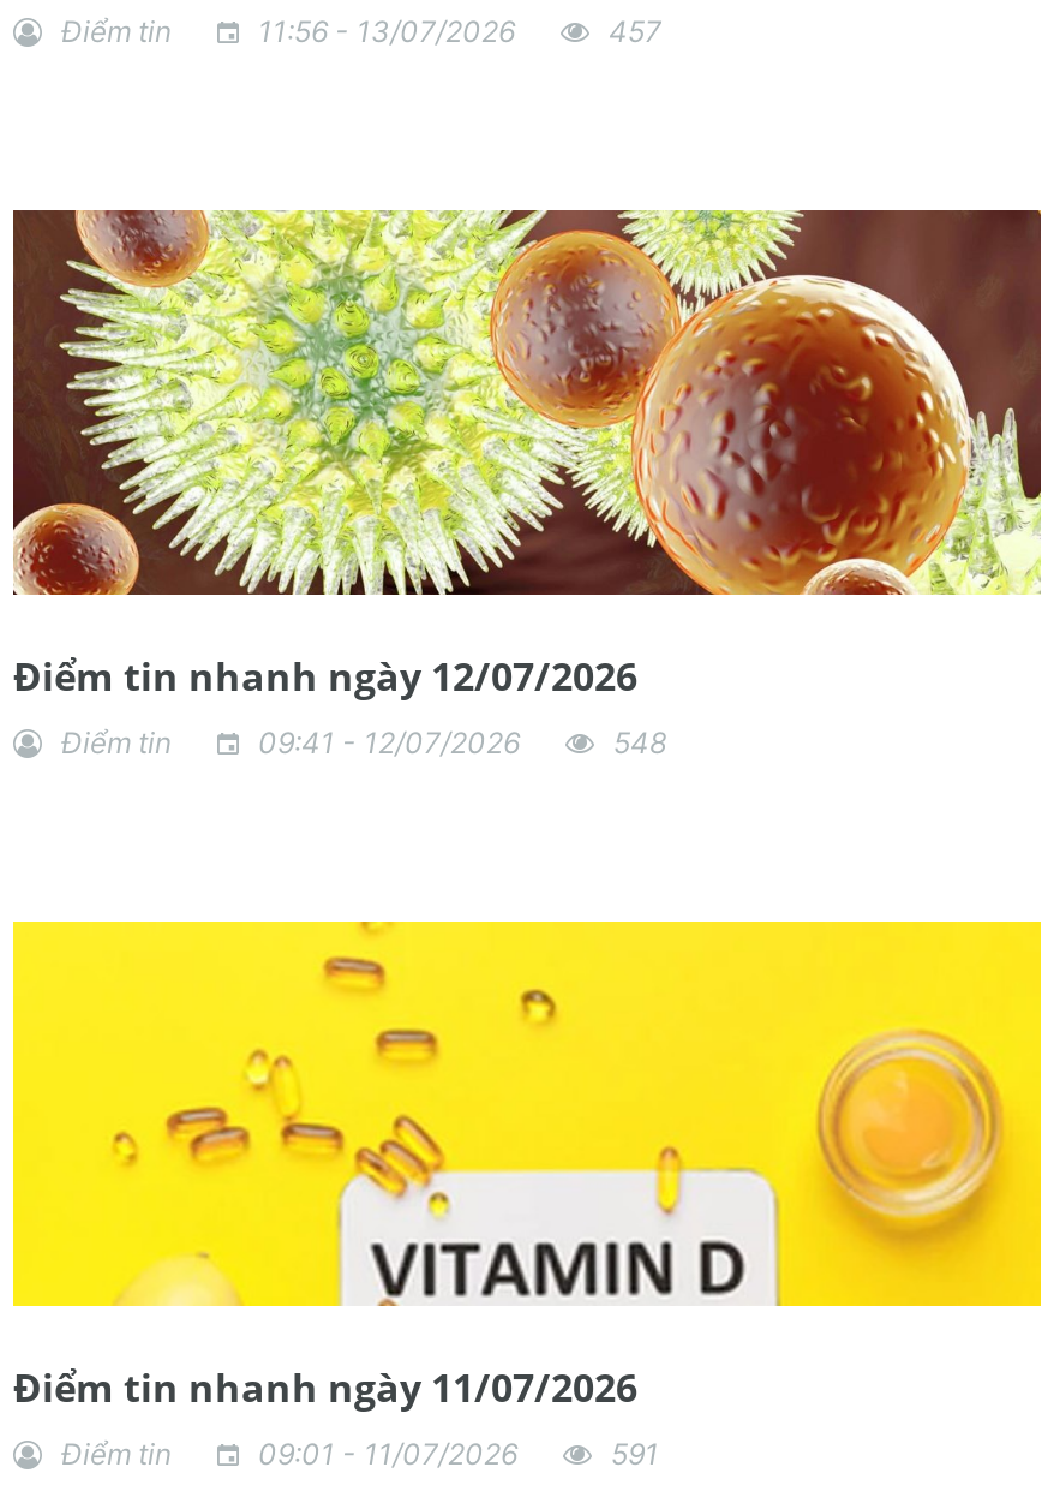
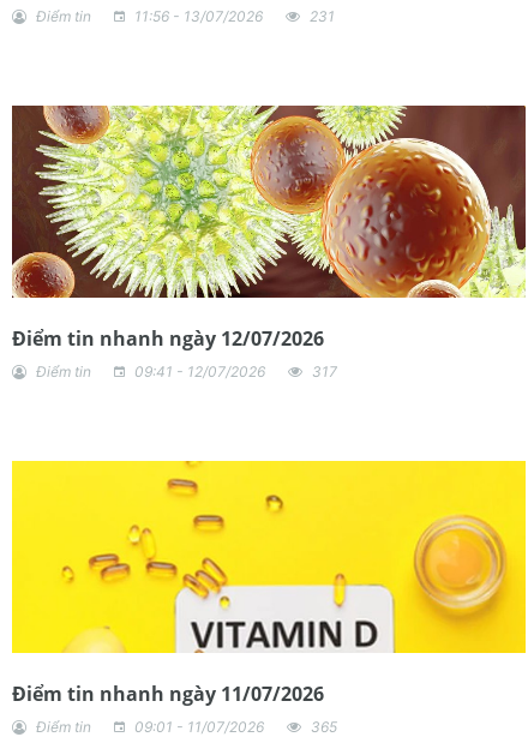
[609,12,661,49] 457 -> [310,7,335,25] 231
[613,724,666,760] 548 -> [312,362,337,380] 317
[611,1435,659,1471] 591 -> [311,717,337,735] 365

